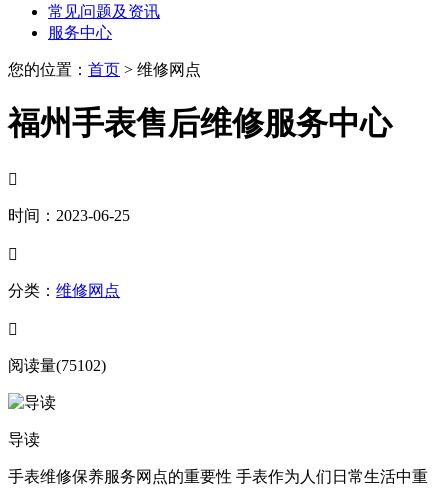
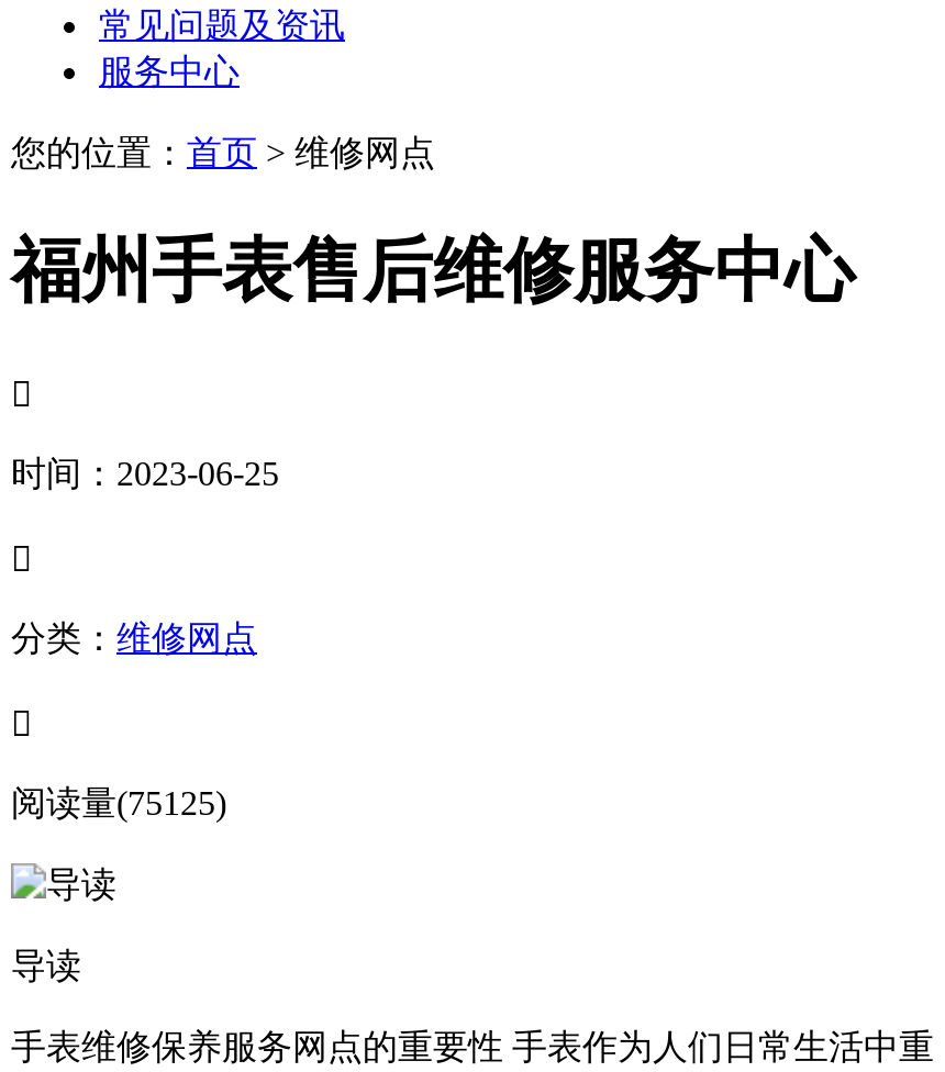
[8,357,106,374] 阅读量(75102) -> [11,784,226,821] 阅读量(75125)

